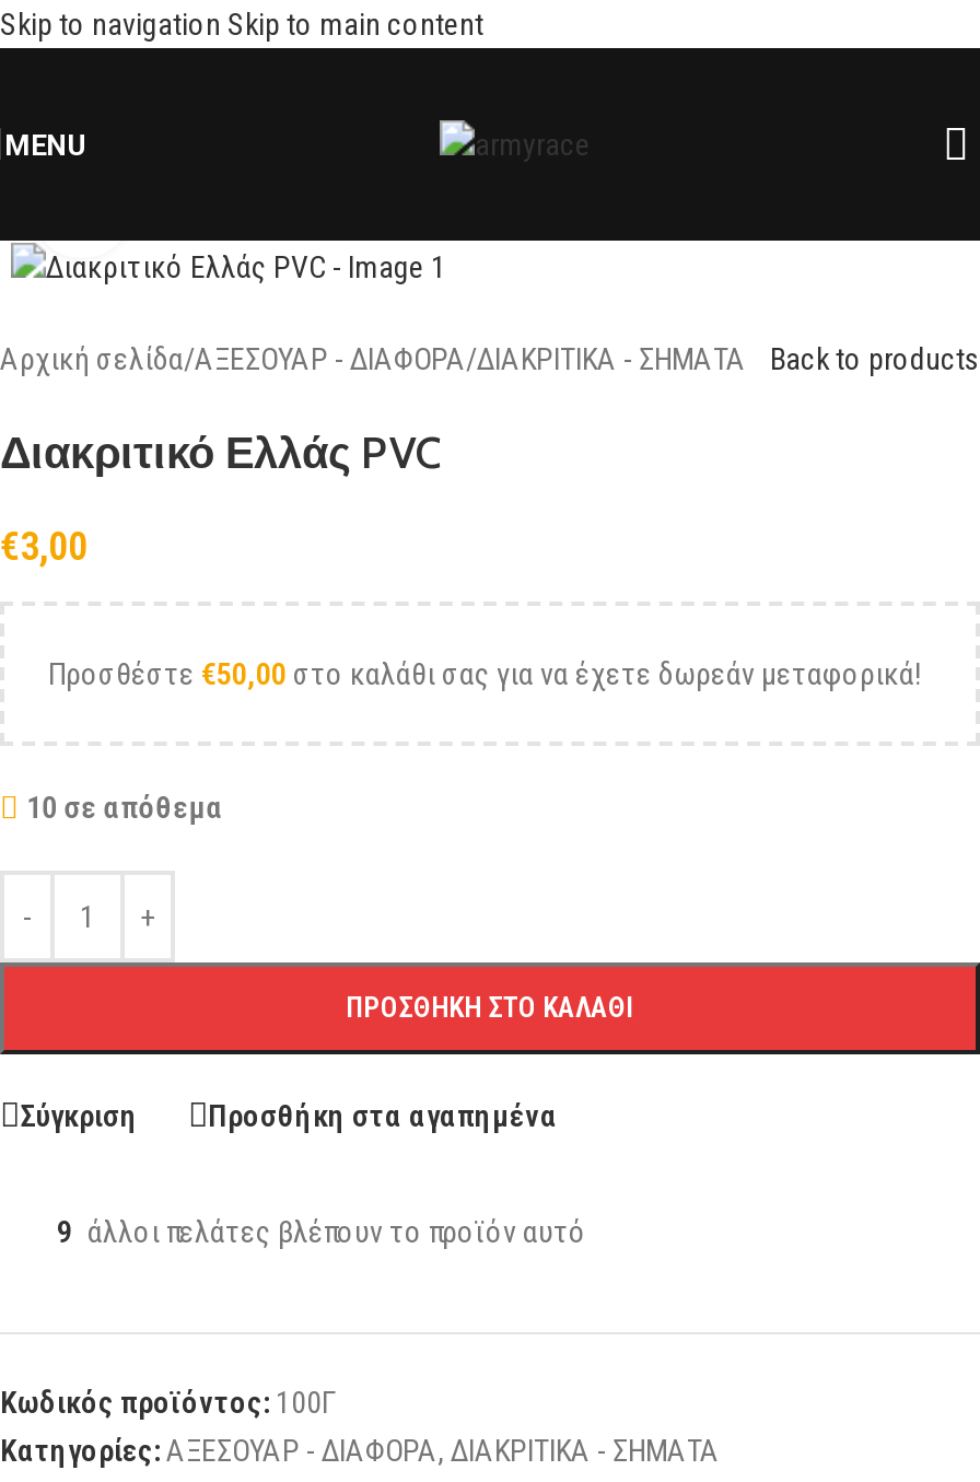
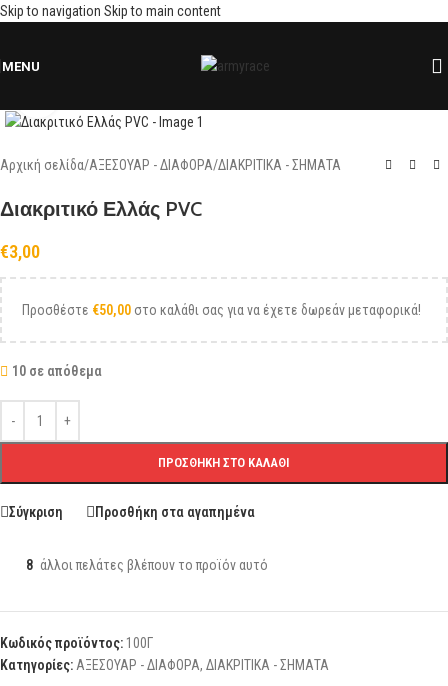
[770,342,980,377] Back to products -> none
[57,1215,586,1250] 9 άλλοι πελάτες βλέπουν το προϊόν αυτό -> [26,557,268,573] 8 άλλοι πελάτες βλέπουν το προϊόν αυτό

